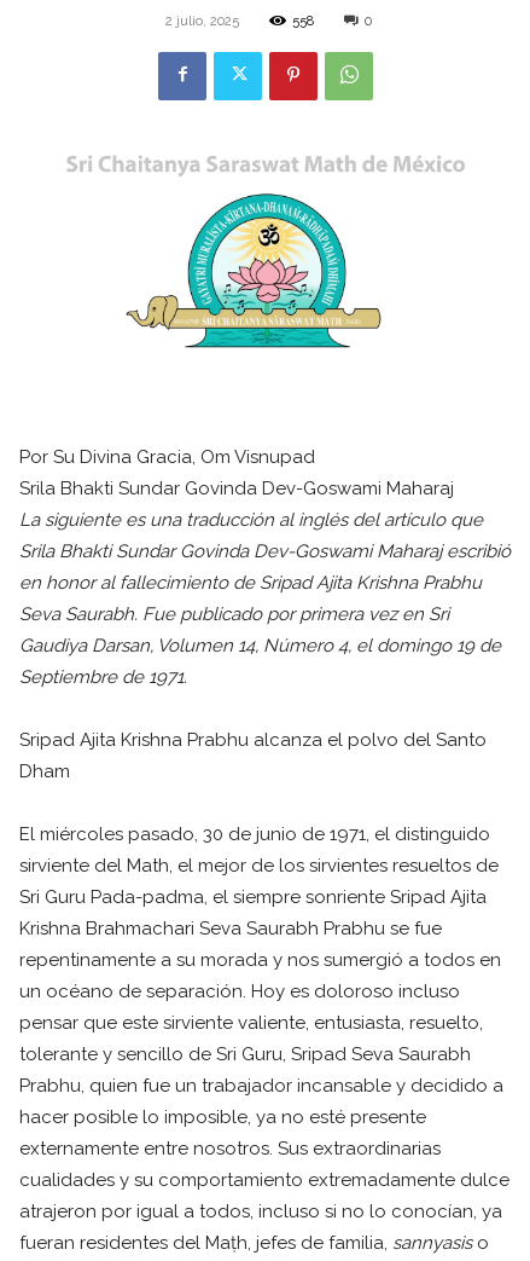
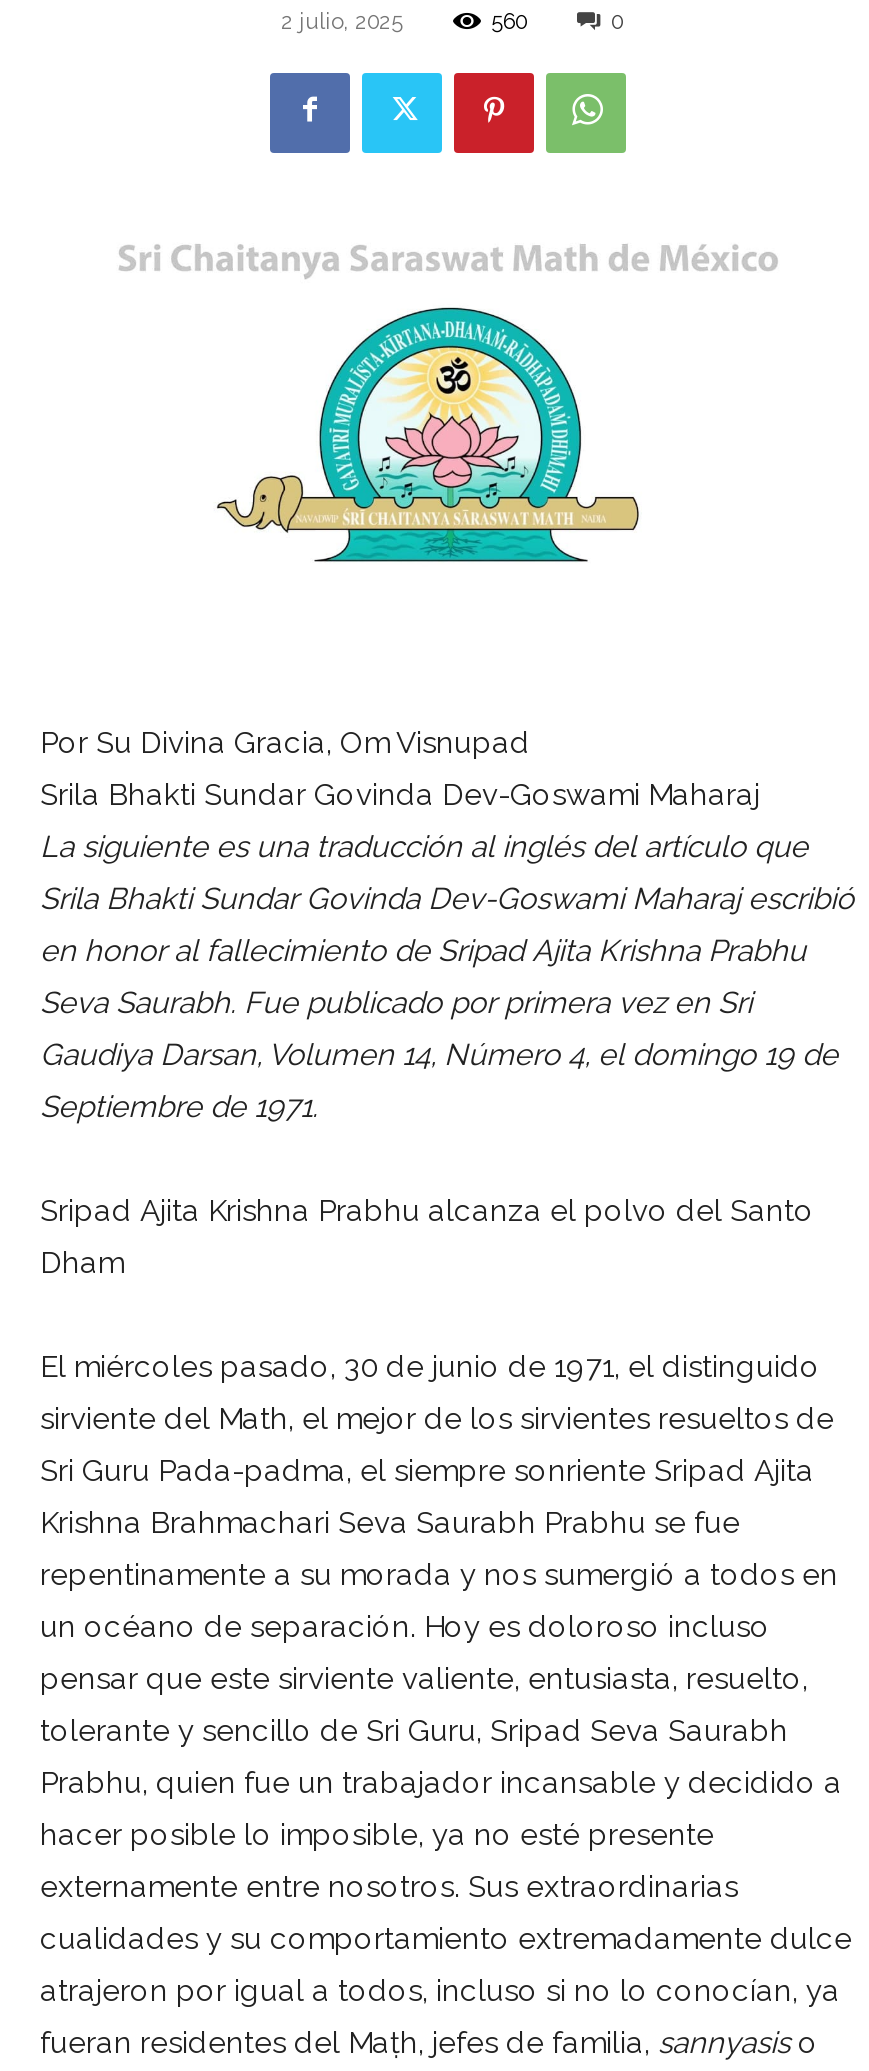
[292,13,313,29] 558 -> [491,8,527,34] 560

